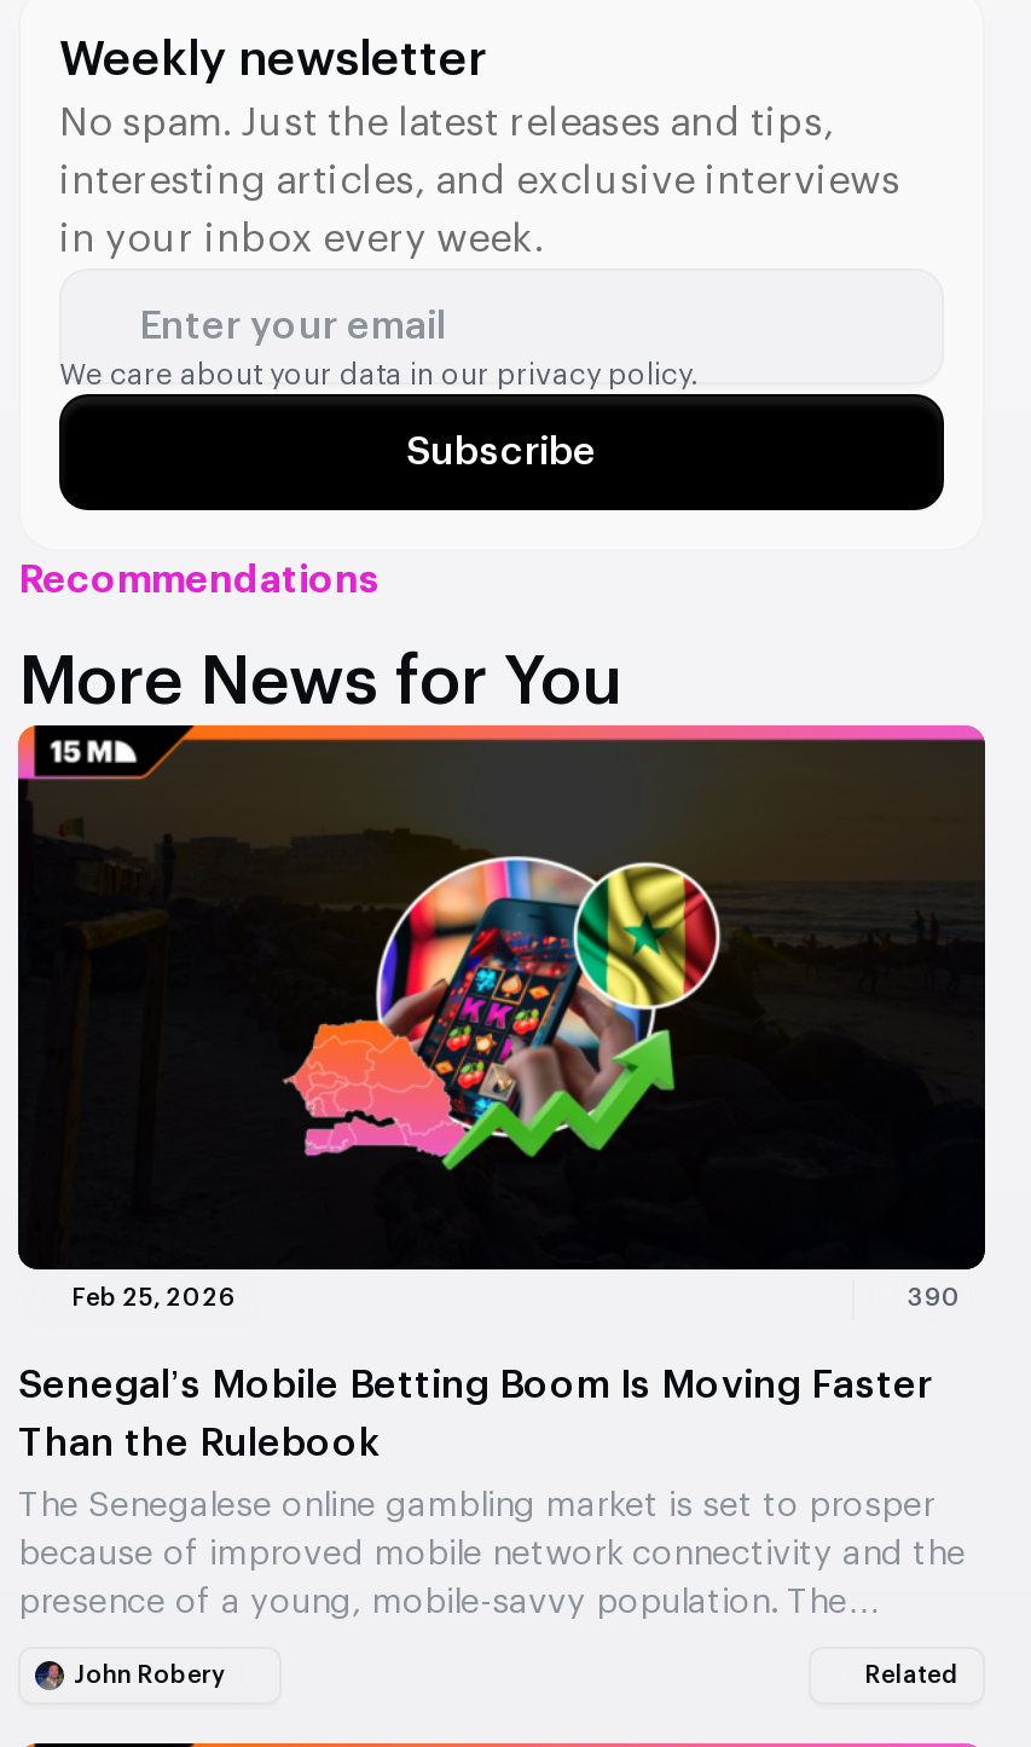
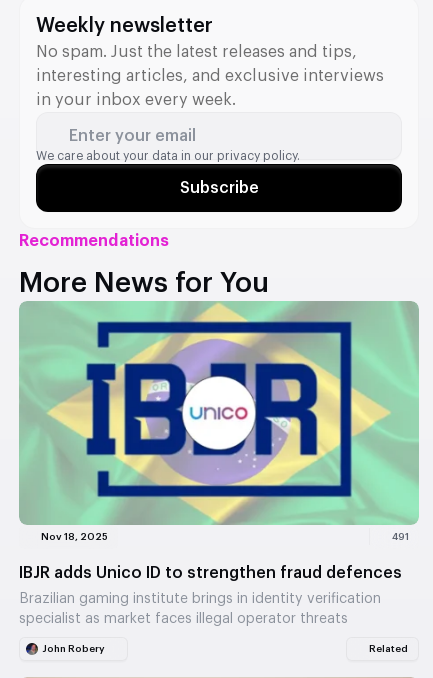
[16,723,987,1621] [image] | Feb 25, 2026 | 390 | Senegal’s Mobile Betting Boom Is Moving Faster | Than the Rulebook | The Senegalese online gambling market is set to prosper | because of improved mobile network connectivity and the | presence of a young, mobile-savvy population. The… -> [19,300,419,626] [image] | Nov 18, 2025 | 491 | IBJR adds Unico ID to strengthen fraud defences | Brazilian gaming institute brings in identity verification | specialist as market faces illegal operator threats

